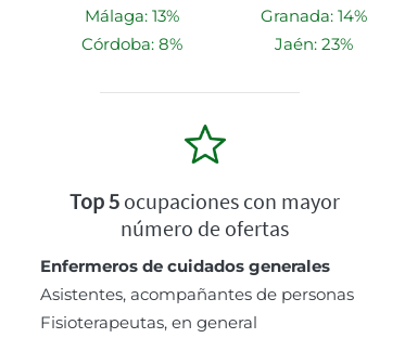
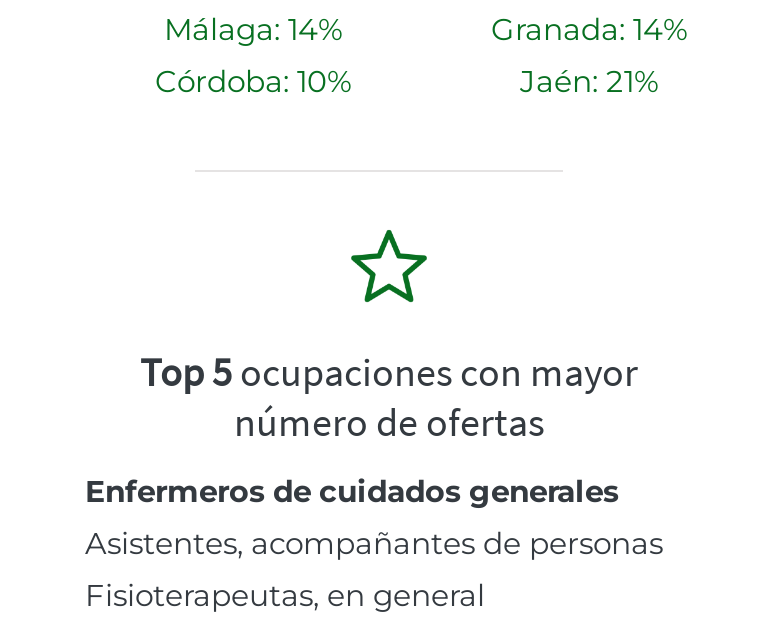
[84,6,179,26] Málaga: 13% -> [164,9,342,47] Málaga: 14%
[81,34,182,54] Córdoba: 8% -> [155,61,351,99] Córdoba: 10%
[275,34,353,54] Jaén: 23% -> [520,61,658,99] Jaén: 21%

